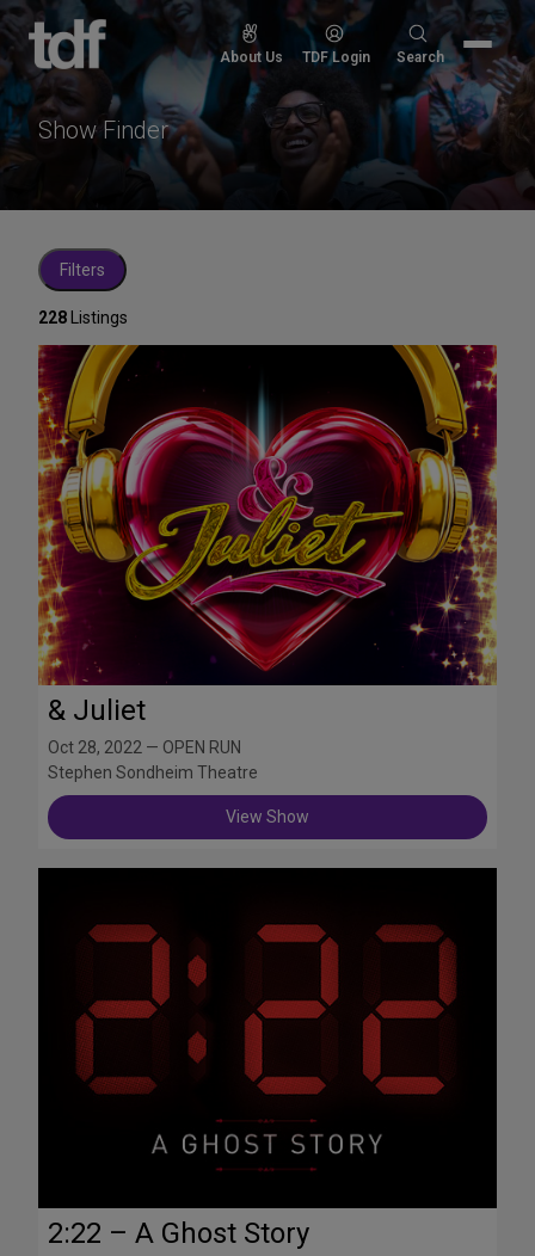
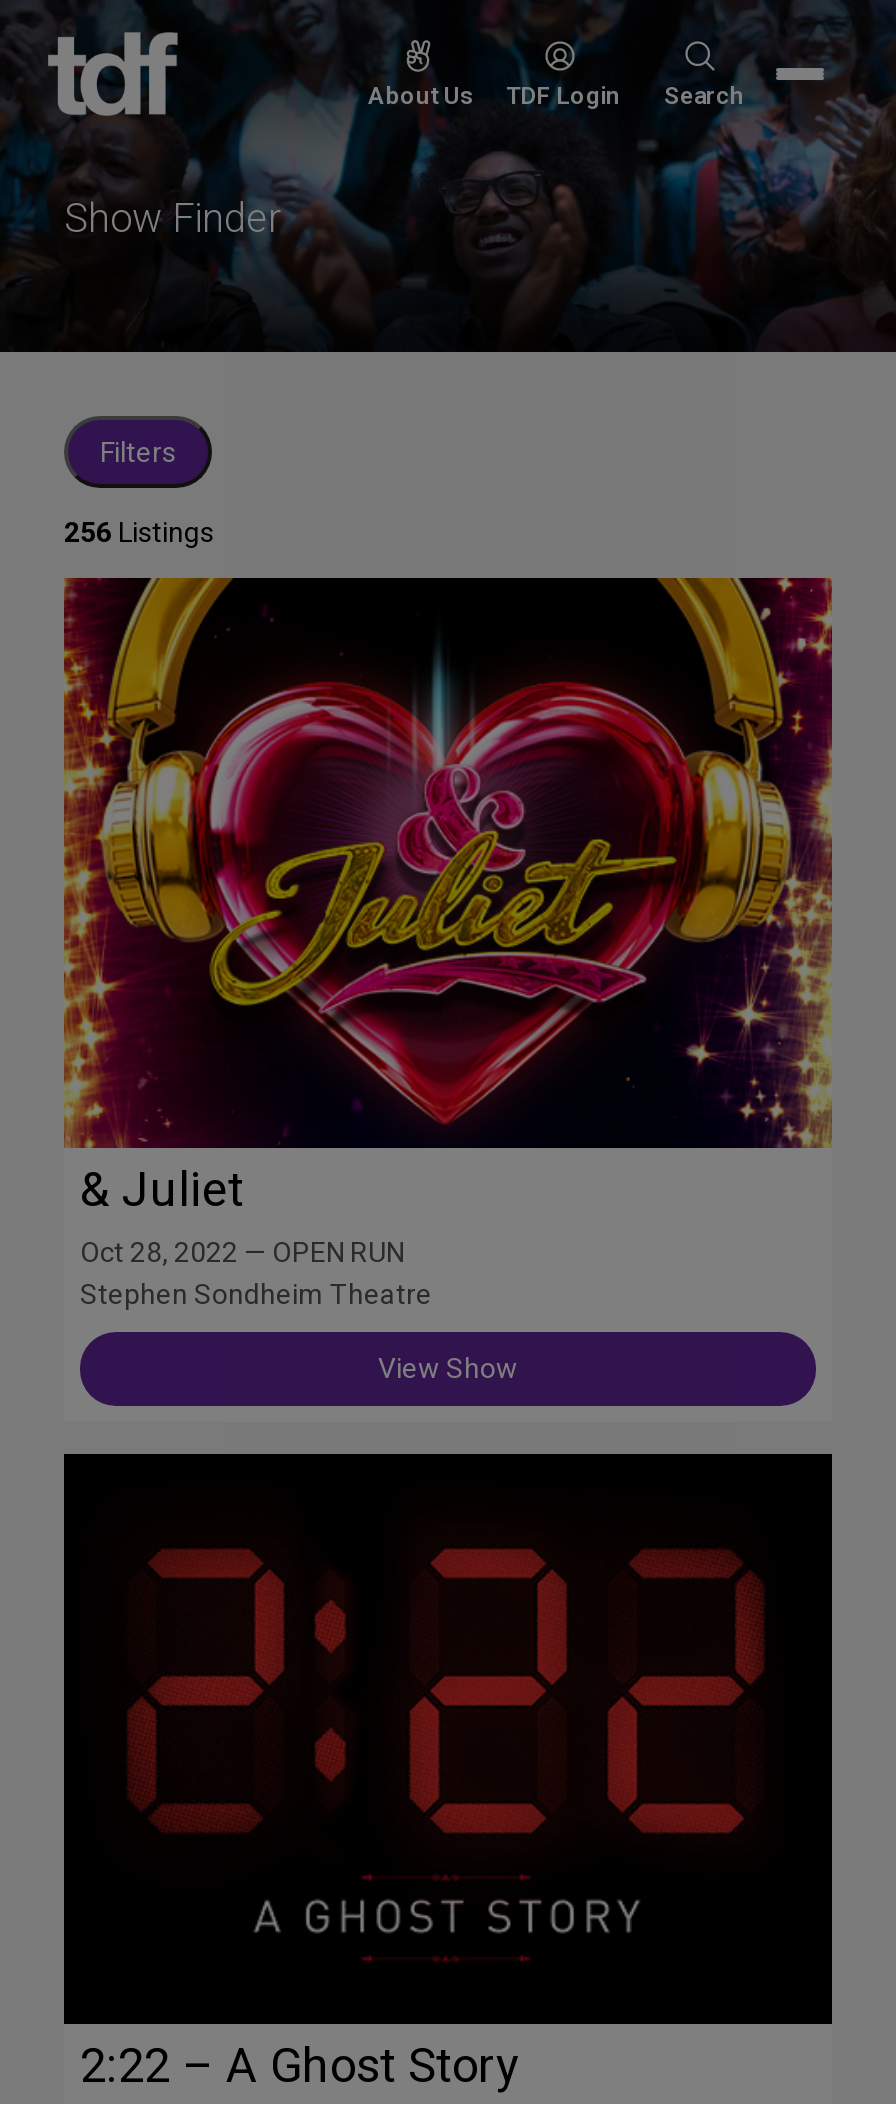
[38,308,128,327] 228 Listings -> [64,516,214,548] 256 Listings

